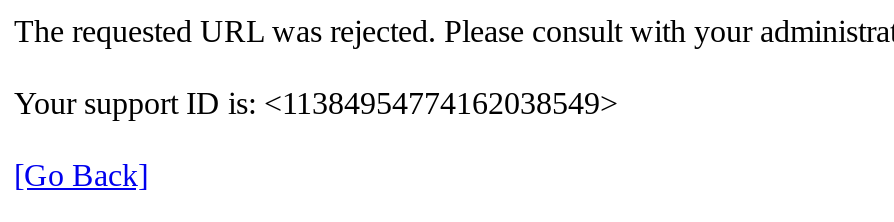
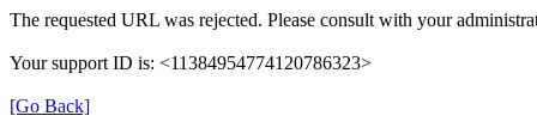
[14,86,618,120] Your support ID is: <11384954774162038549> -> [10,53,372,73] Your support ID is: <11384954774120786323>

